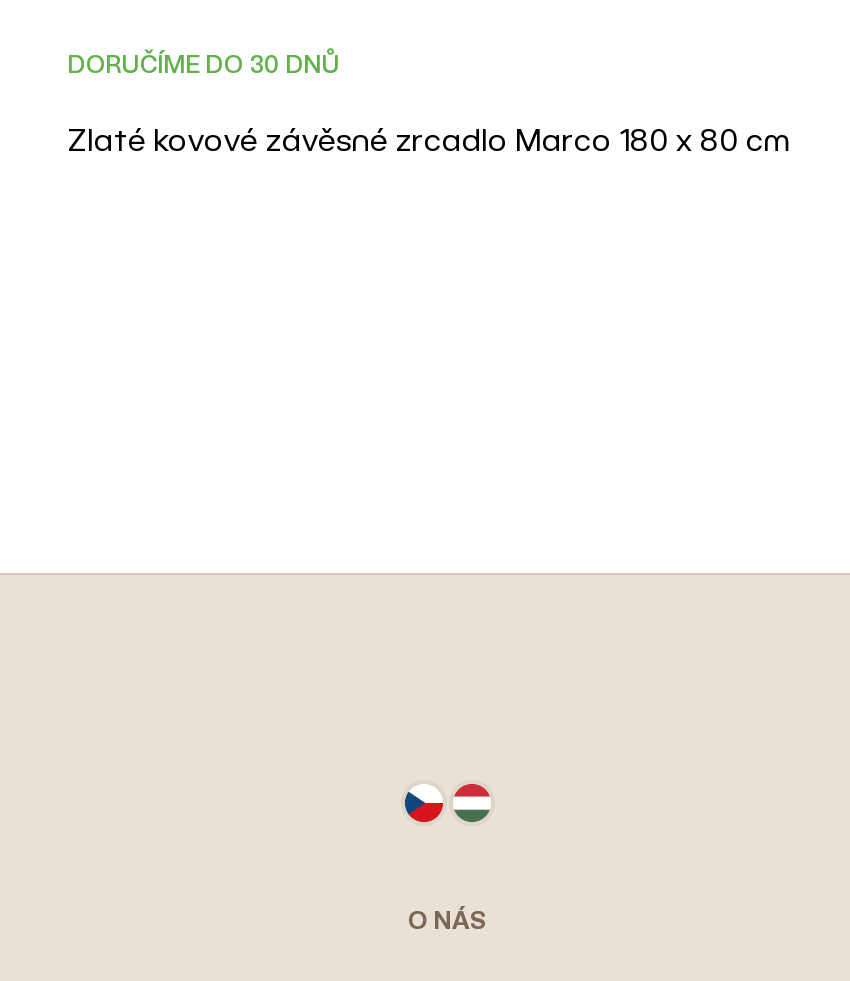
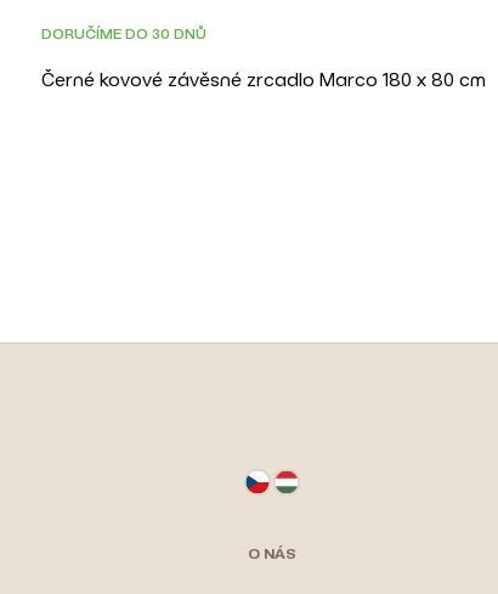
[68,124,790,158] Zlaté kovové závěsné zrcadlo Marco 180 x 80 cm -> [41,70,486,90] Černé kovové závěsné zrcadlo Marco 180 x 80 cm

